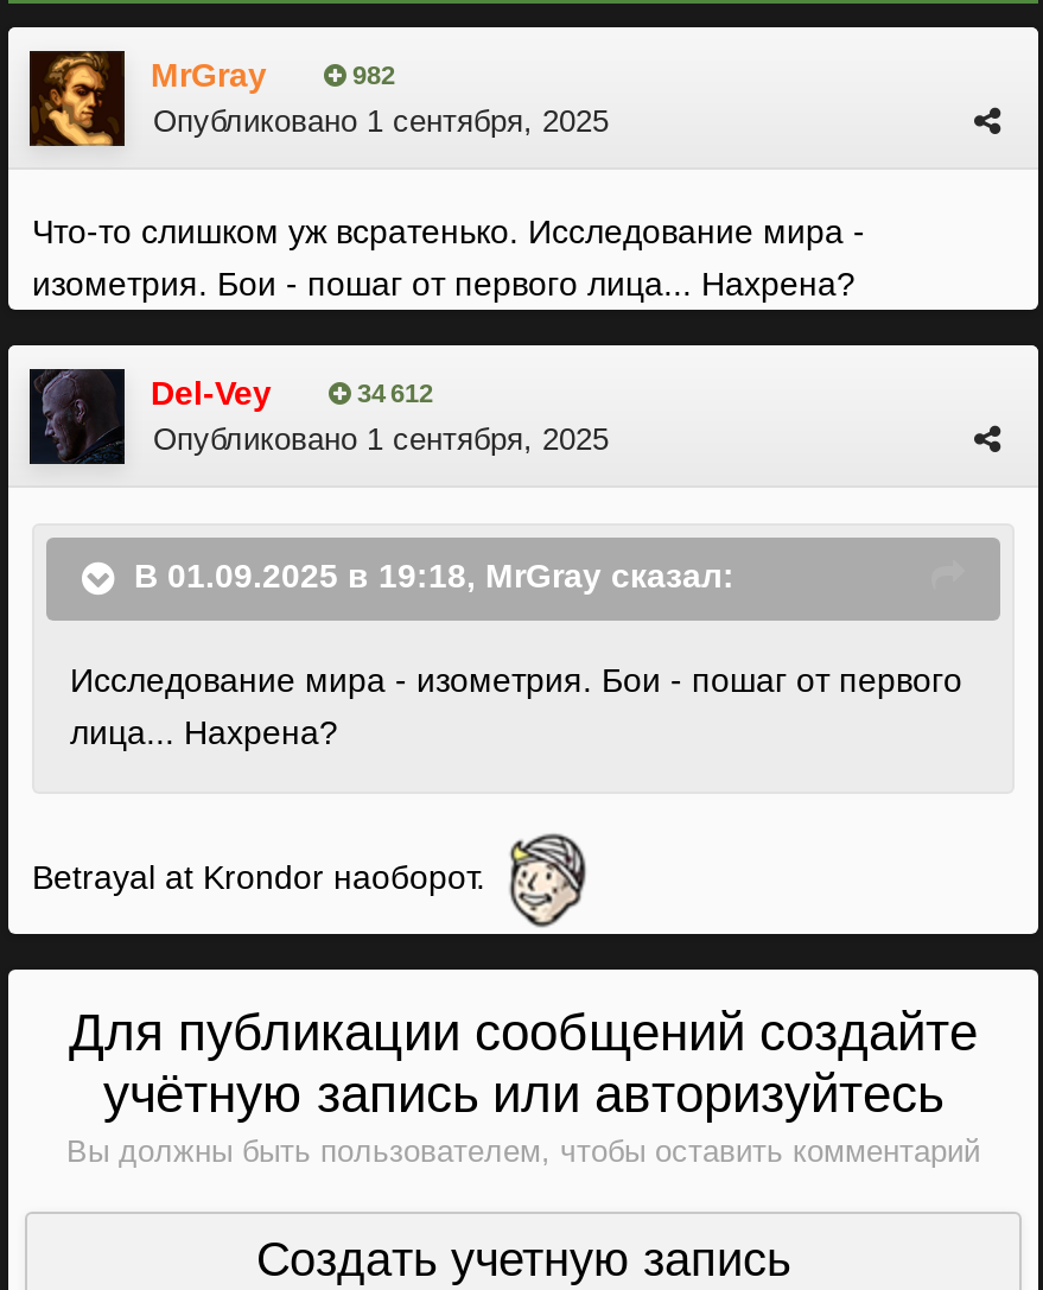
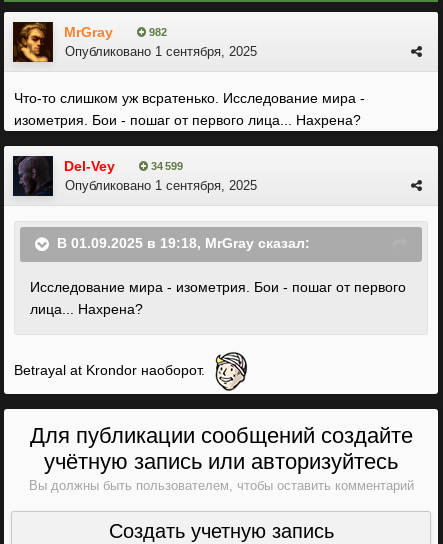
[350,379,433,407] 34 612 -> [148,160,183,172] 34 599

